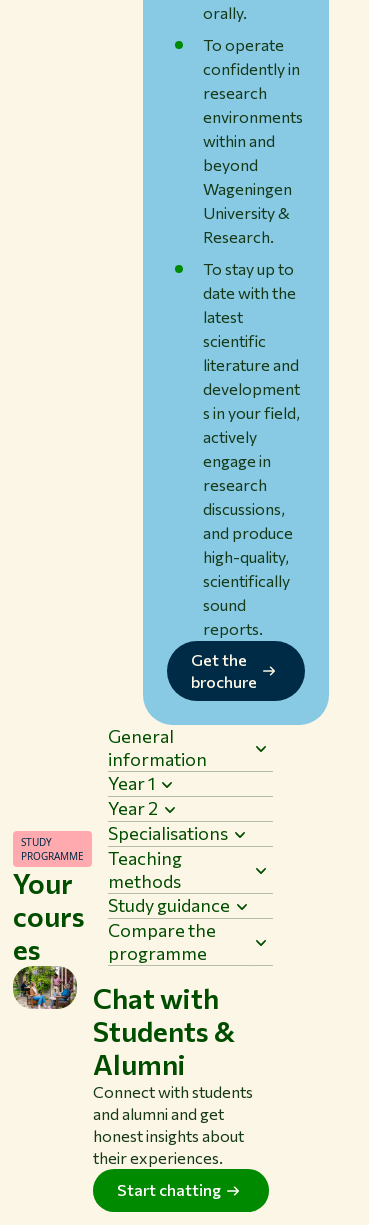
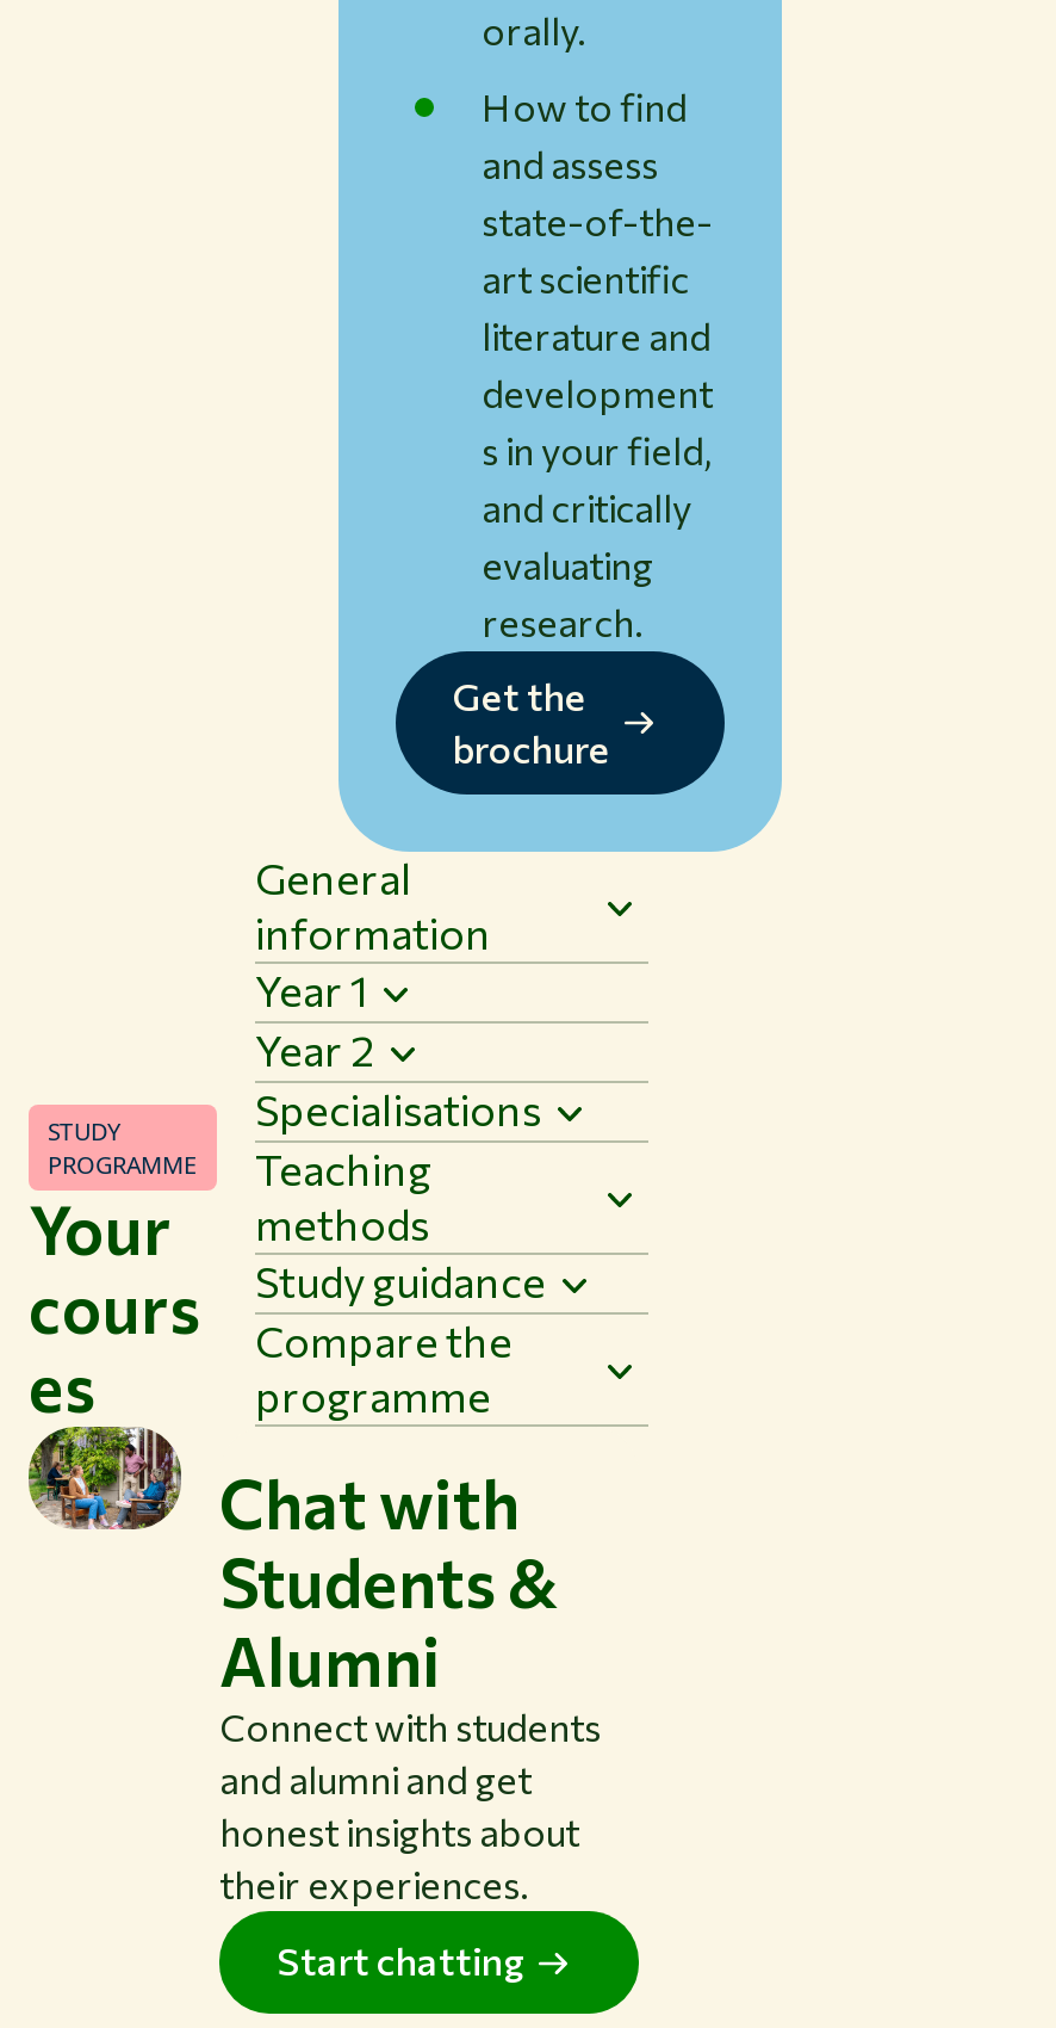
[203,35,303,350] To operate | confidently in | research | environments | within and | beyond | Wageningen | University & | Research. | To stay up to | date with the | latest | scientific -> [482,84,713,301] How to find | and assess | state-of-the- | art scientific
[203,427,293,638] actively | engage in | research | discussions, | and produce | high-quality, | scientifically | sound | reports. -> [482,484,691,644] and critically | evaluating | research.

